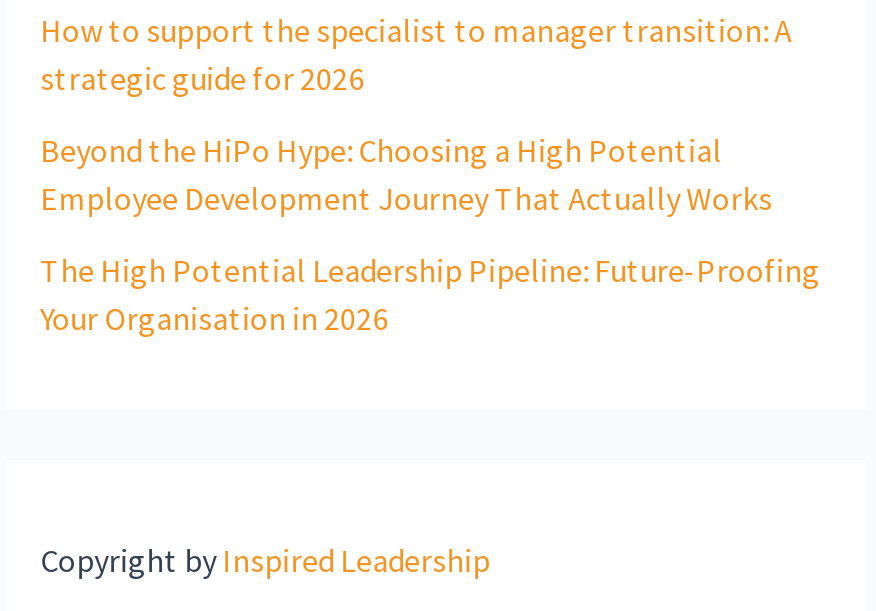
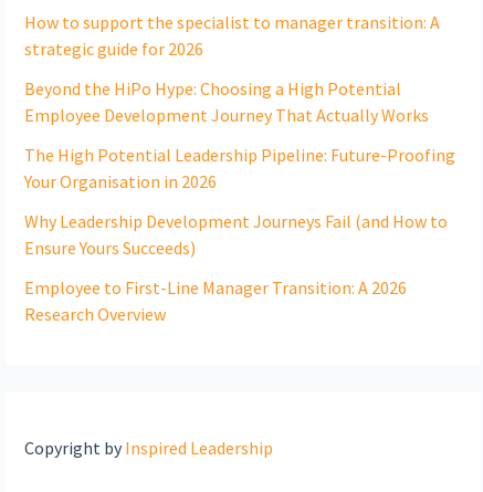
none -> [25,210,448,324] Why Leadership Development Journeys Fail (and How to | Ensure Yours Succeeds) | Employee to First-Line Manager Transition: A 2026 | Research Overview

